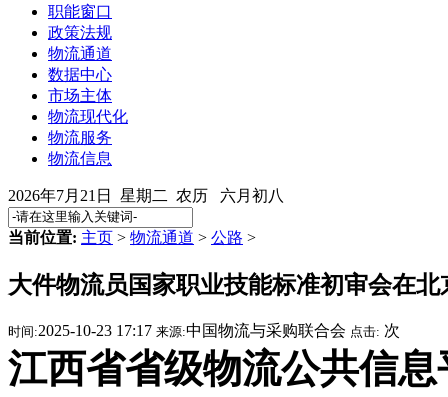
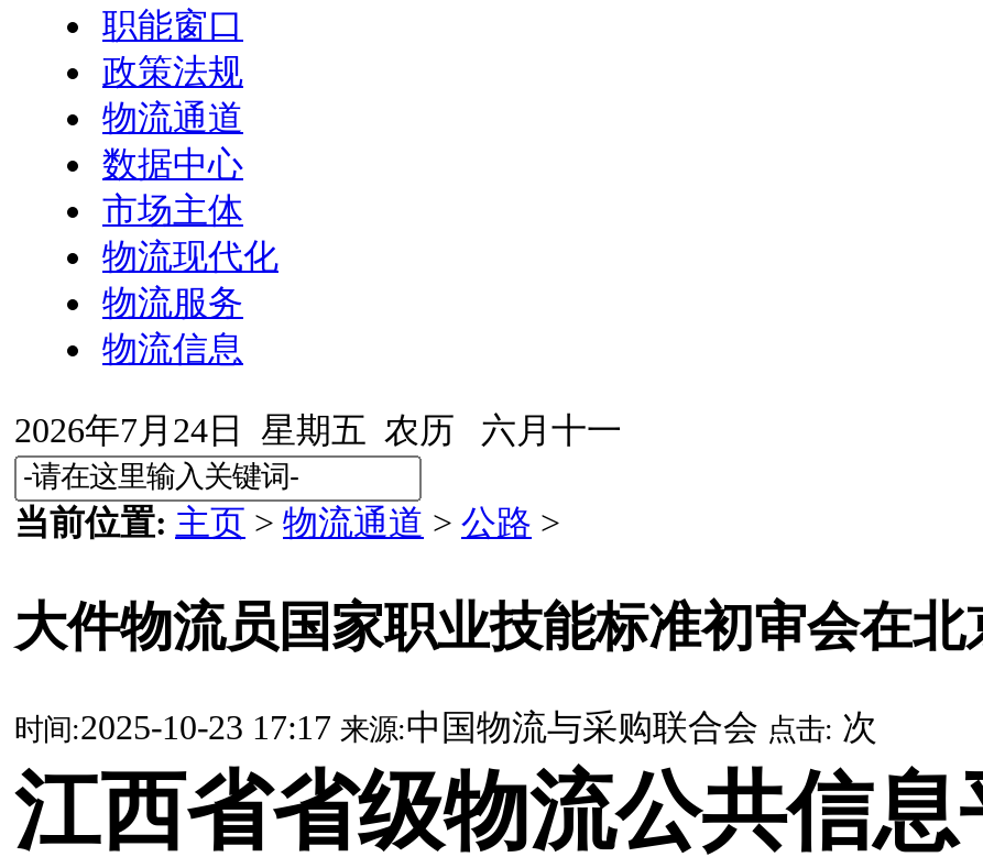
[8,187,284,204] 2026年7月21日 星期二 农历 六月初八 -> [14,411,622,449] 2026年7月24日 星期五 农历 六月十一

